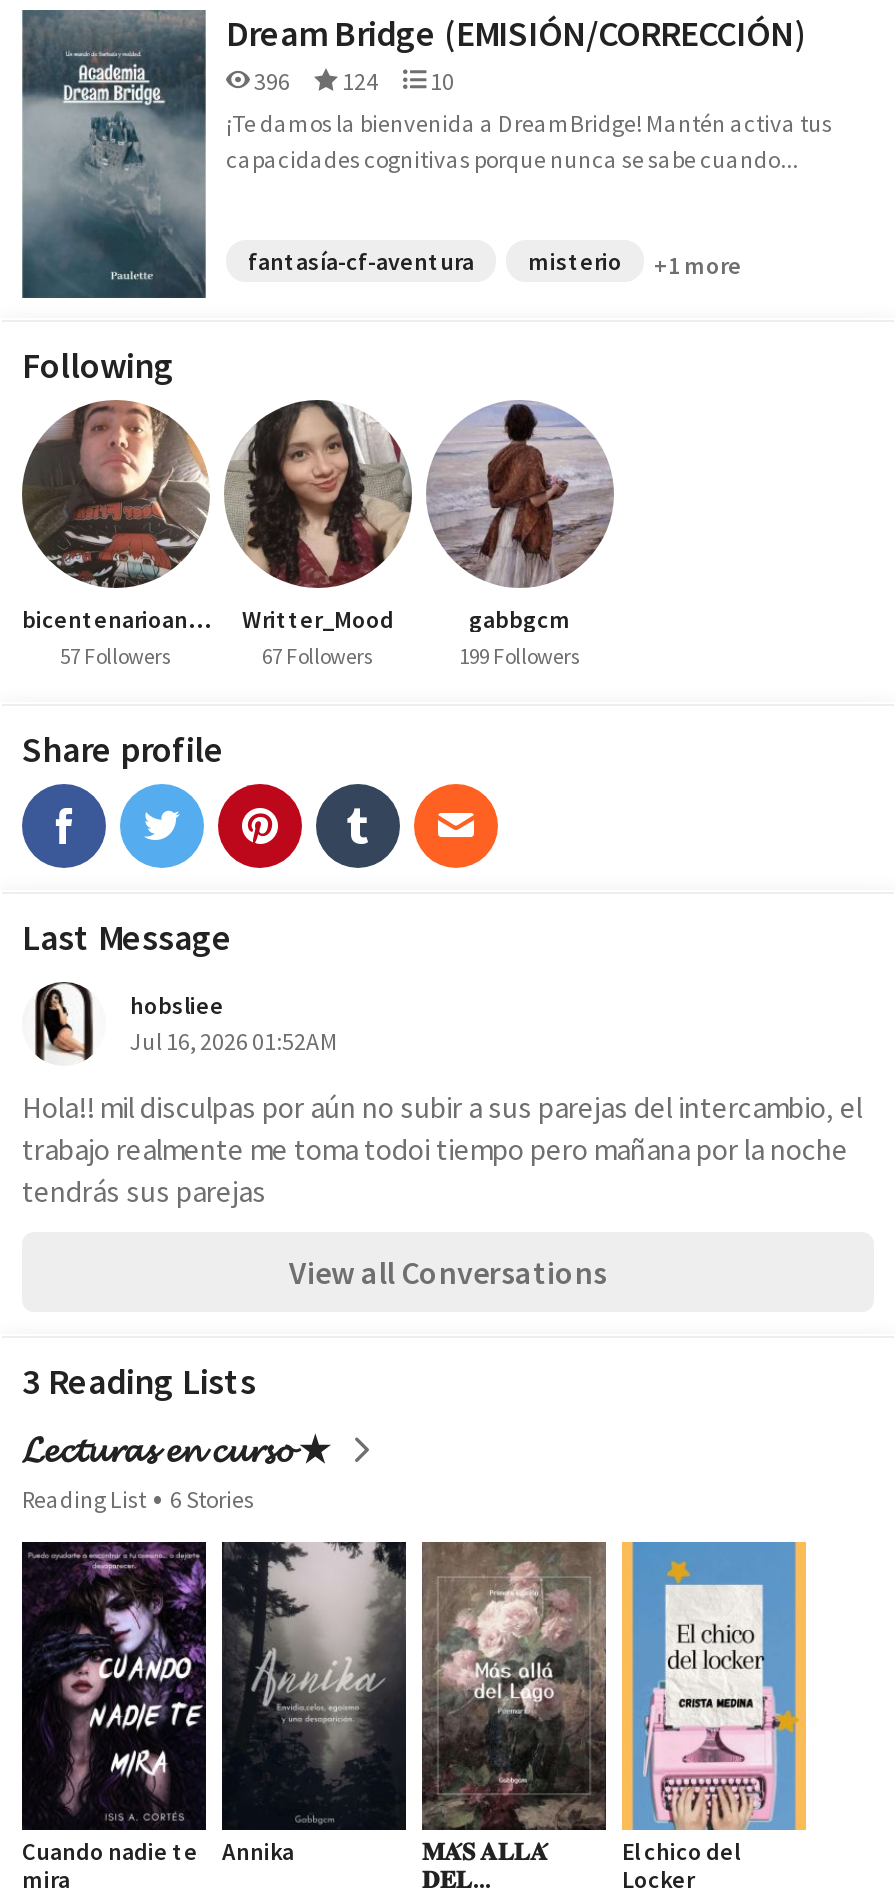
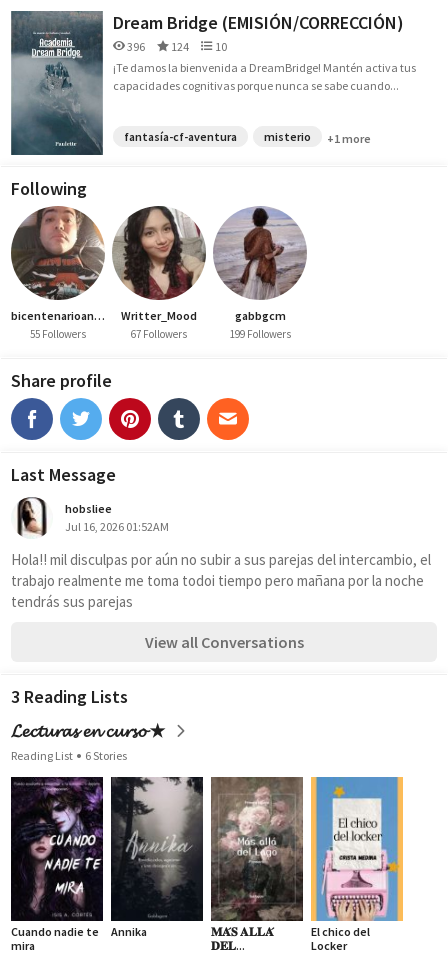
[60,642,172,670] 57 Followers -> [30,327,86,341] 55 Followers

